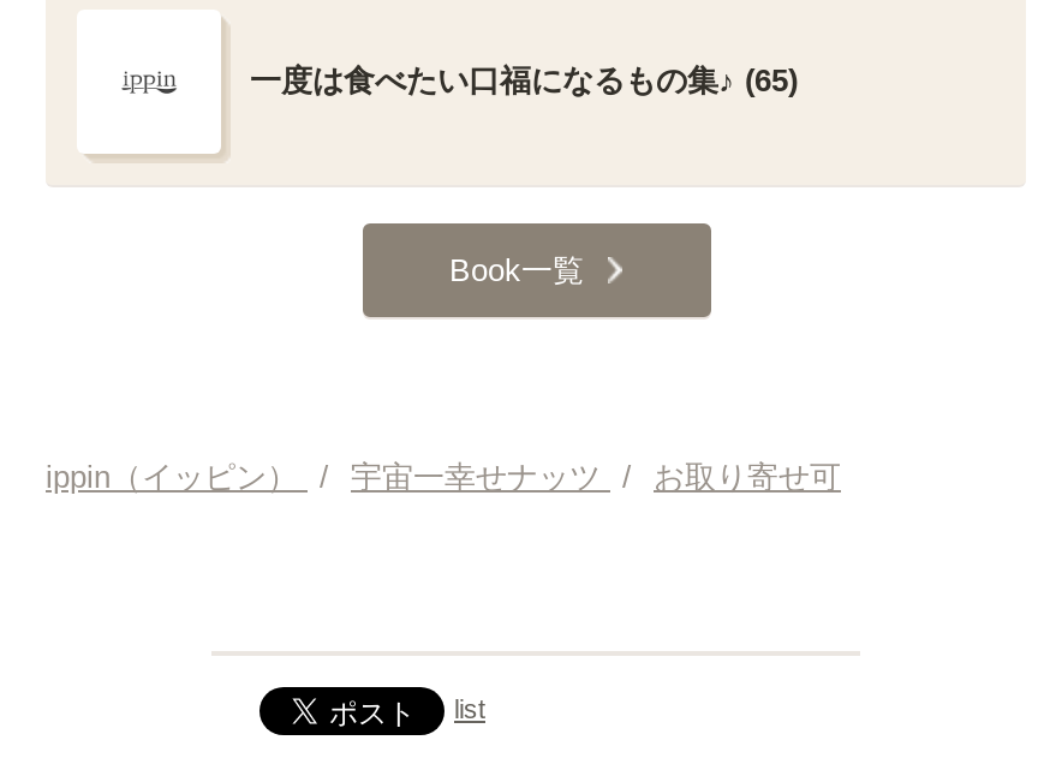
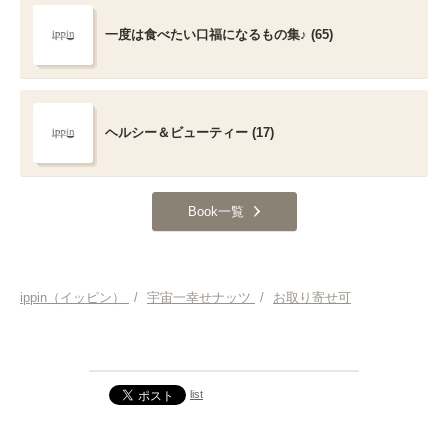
none -> [105,125,274,140] ヘルシー＆ビューティー (17)

